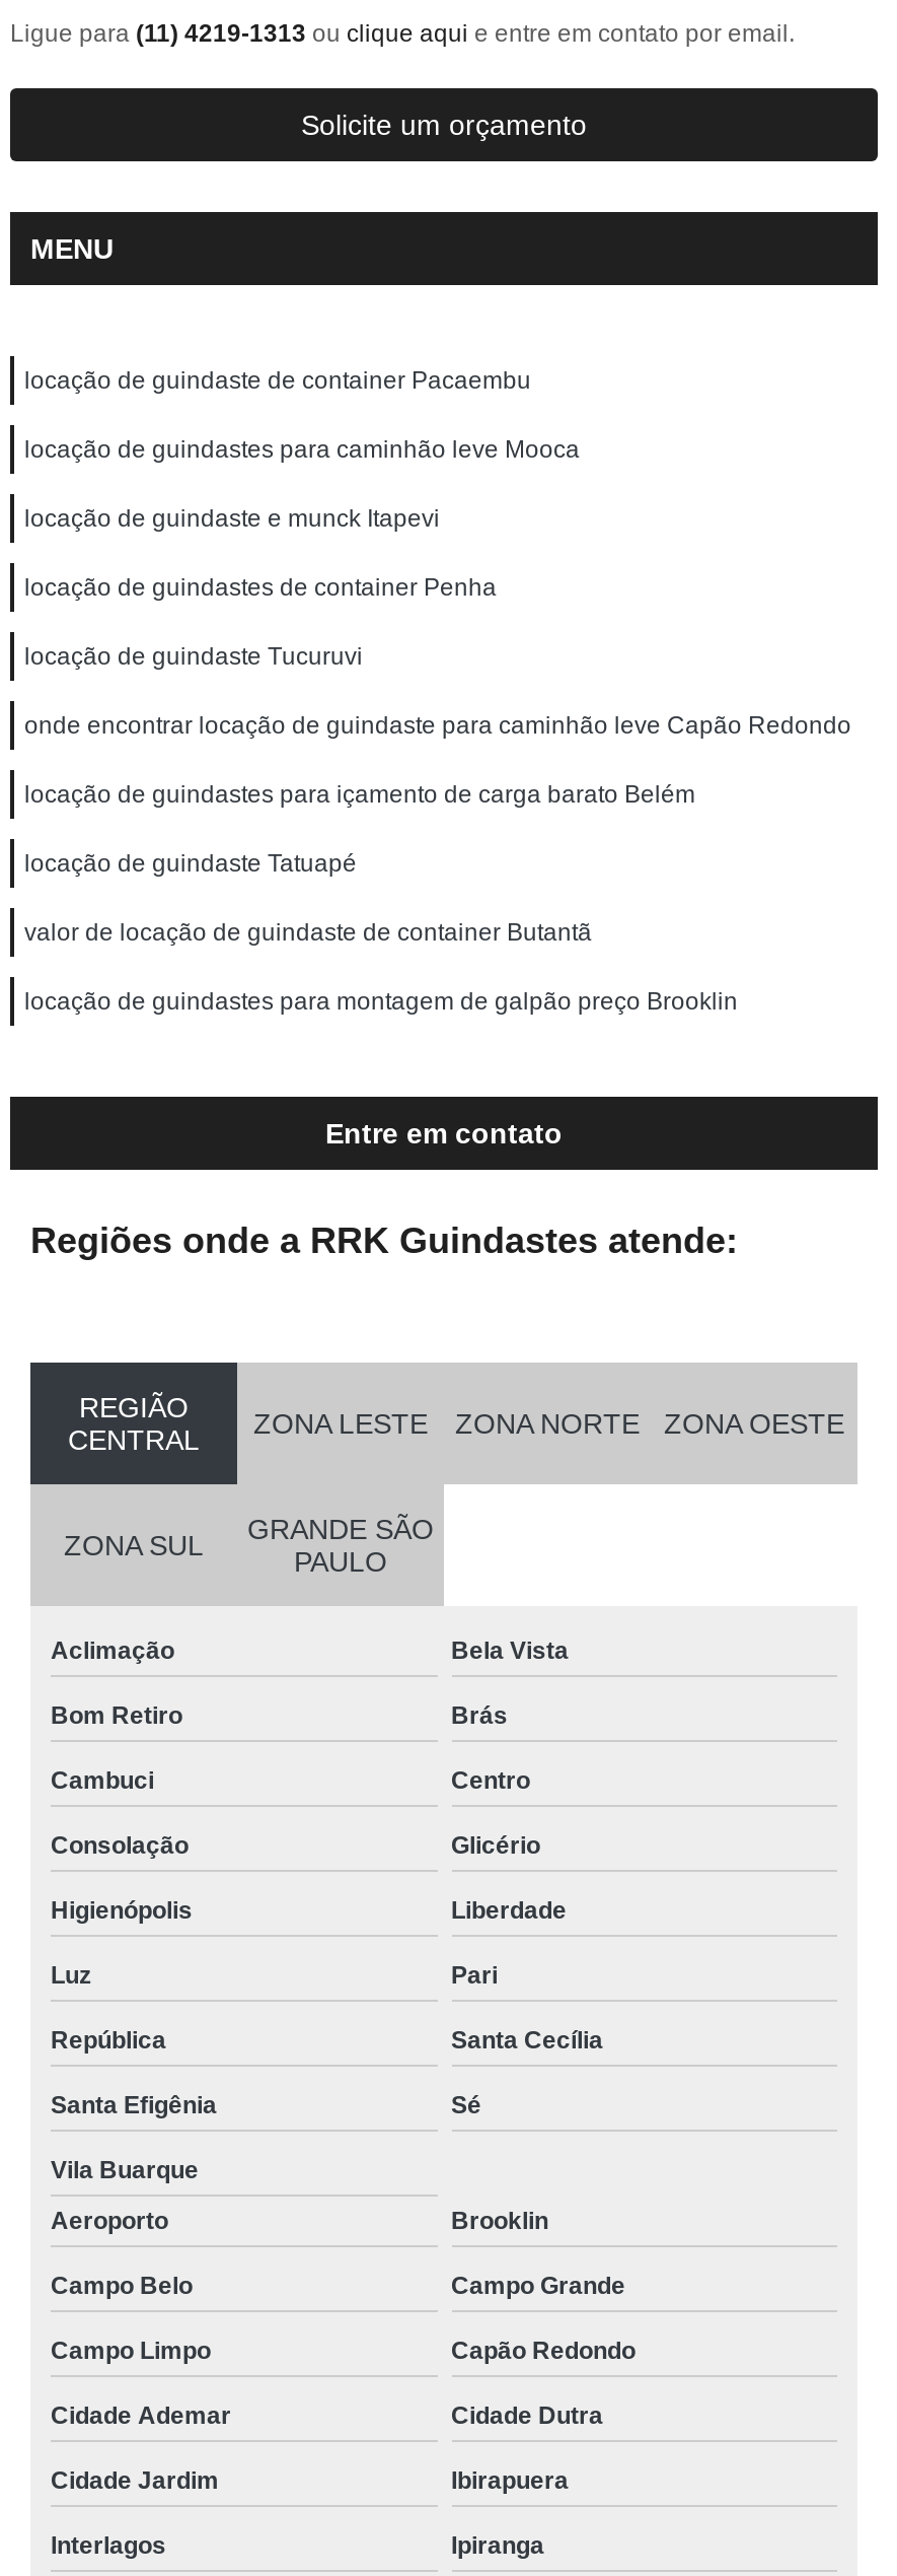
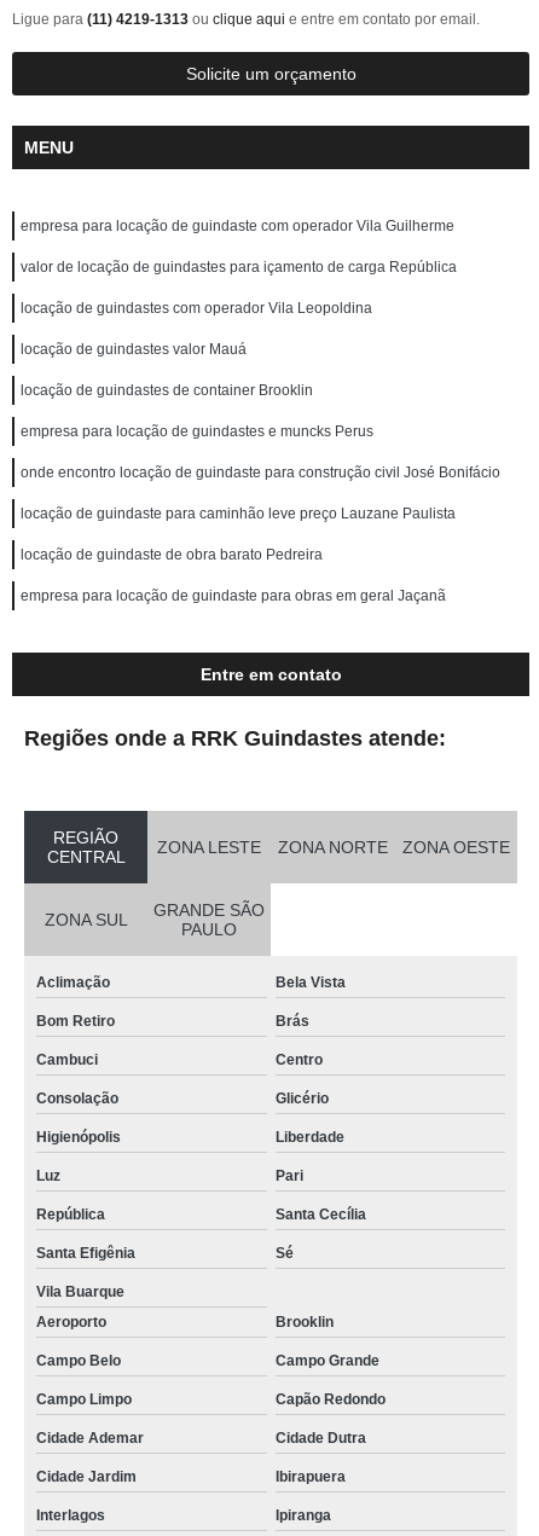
[24,367,531,395] locação de guindaste de container Pacaembu -> [21,218,454,235] empresa para locação de guindaste com operador Vila Guilherme
[24,436,580,464] locação de guindastes para caminhão leve Mooca -> [21,259,457,276] valor de locação de guindastes para içamento de carga República
[24,505,440,533] locação de guindaste e munck Itapevi -> [21,300,372,317] locação de guindastes com operador Vila Leopoldina
[24,574,497,602] locação de guindastes de container Penha -> [21,341,247,358] locação de guindastes valor Mauá
[24,643,363,671] locação de guindaste Tucuruvi -> [21,382,313,399] locação de guindastes de container Brooklin
[24,712,851,740] onde encontrar locação de guindaste para caminhão leve Capão Redondo -> [21,423,373,440] empresa para locação de guindastes e muncks Perus
[24,781,695,809] locação de guindastes para içamento de carga barato Belém -> [21,465,500,481] onde encontro locação de guindaste para construção civil José Bonifácio
[24,850,357,878] locação de guindaste Tatuapé -> [21,506,456,523] locação de guindaste para caminhão leve preço Lauzane Paulista
[24,919,592,947] valor de locação de guindaste de container Butantã -> [21,547,323,564] locação de guindaste de obra barato Pedreira
[24,988,738,1016] locação de guindastes para montagem de galpão preço Brooklin -> [21,588,446,605] empresa para locação de guindaste para obras em geral Jaçanã

